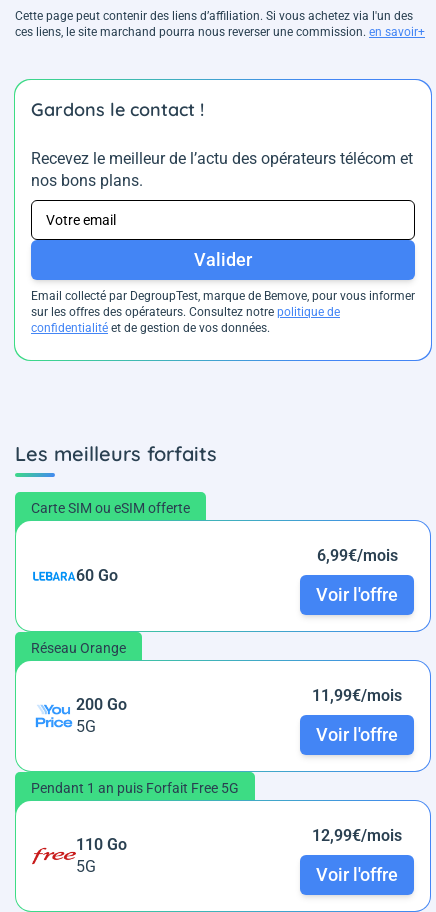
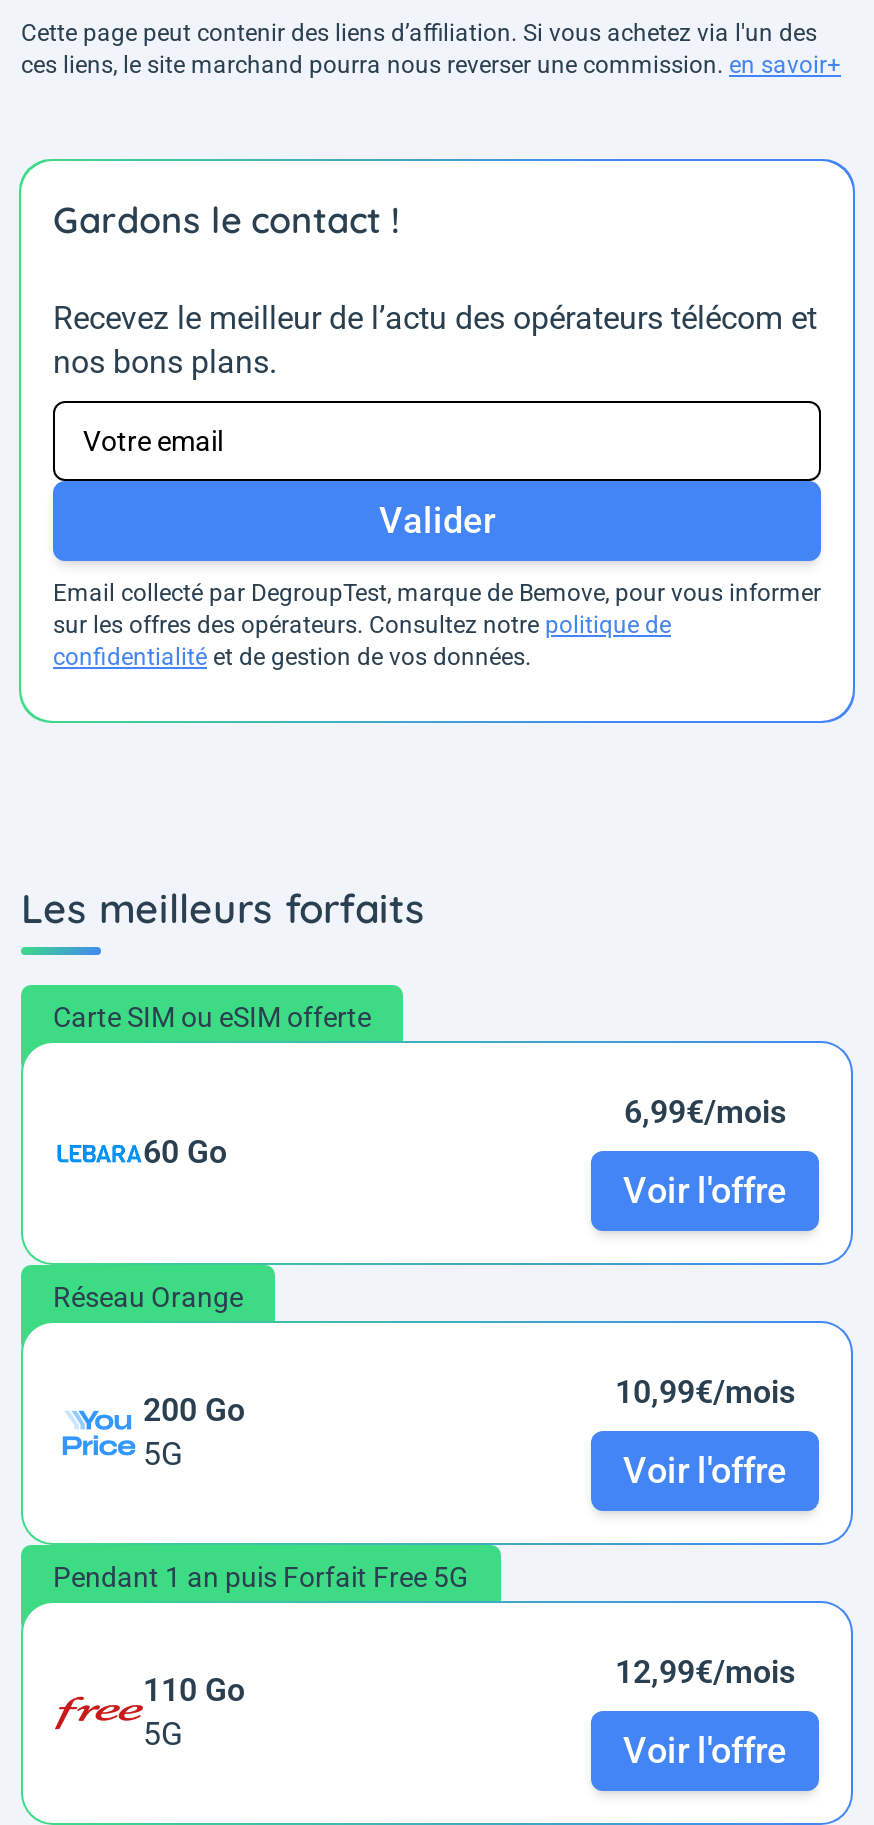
[312,686,402,705] 11,99€/mois -> [615,1373,795,1411] 10,99€/mois

